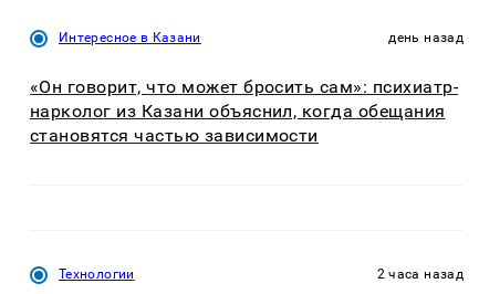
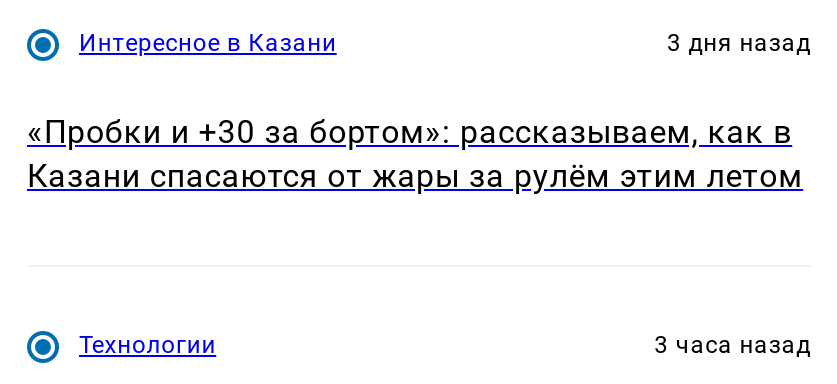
[389,29,464,45] день назад -> [667,29,811,57] 3 дня назад
[30,76,458,146] «Он говорит, что может бросить сам»: психиатр- | нарколог из Казани объяснил, когда обещания | становятся частью зависимости -> [27,114,803,196] «Пробки и +30 за бортом»: рассказываем, как в | Казани спасаются от жары за рулём этим летом
[377,266,464,282] 2 часа назад -> [654,332,811,360] 3 часа назад

